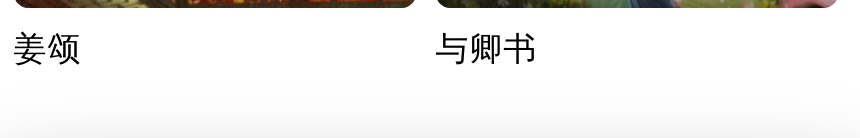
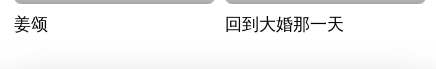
[435,30,537,68] 与卿书 -> [225,15,344,34] 回到大婚那一天

